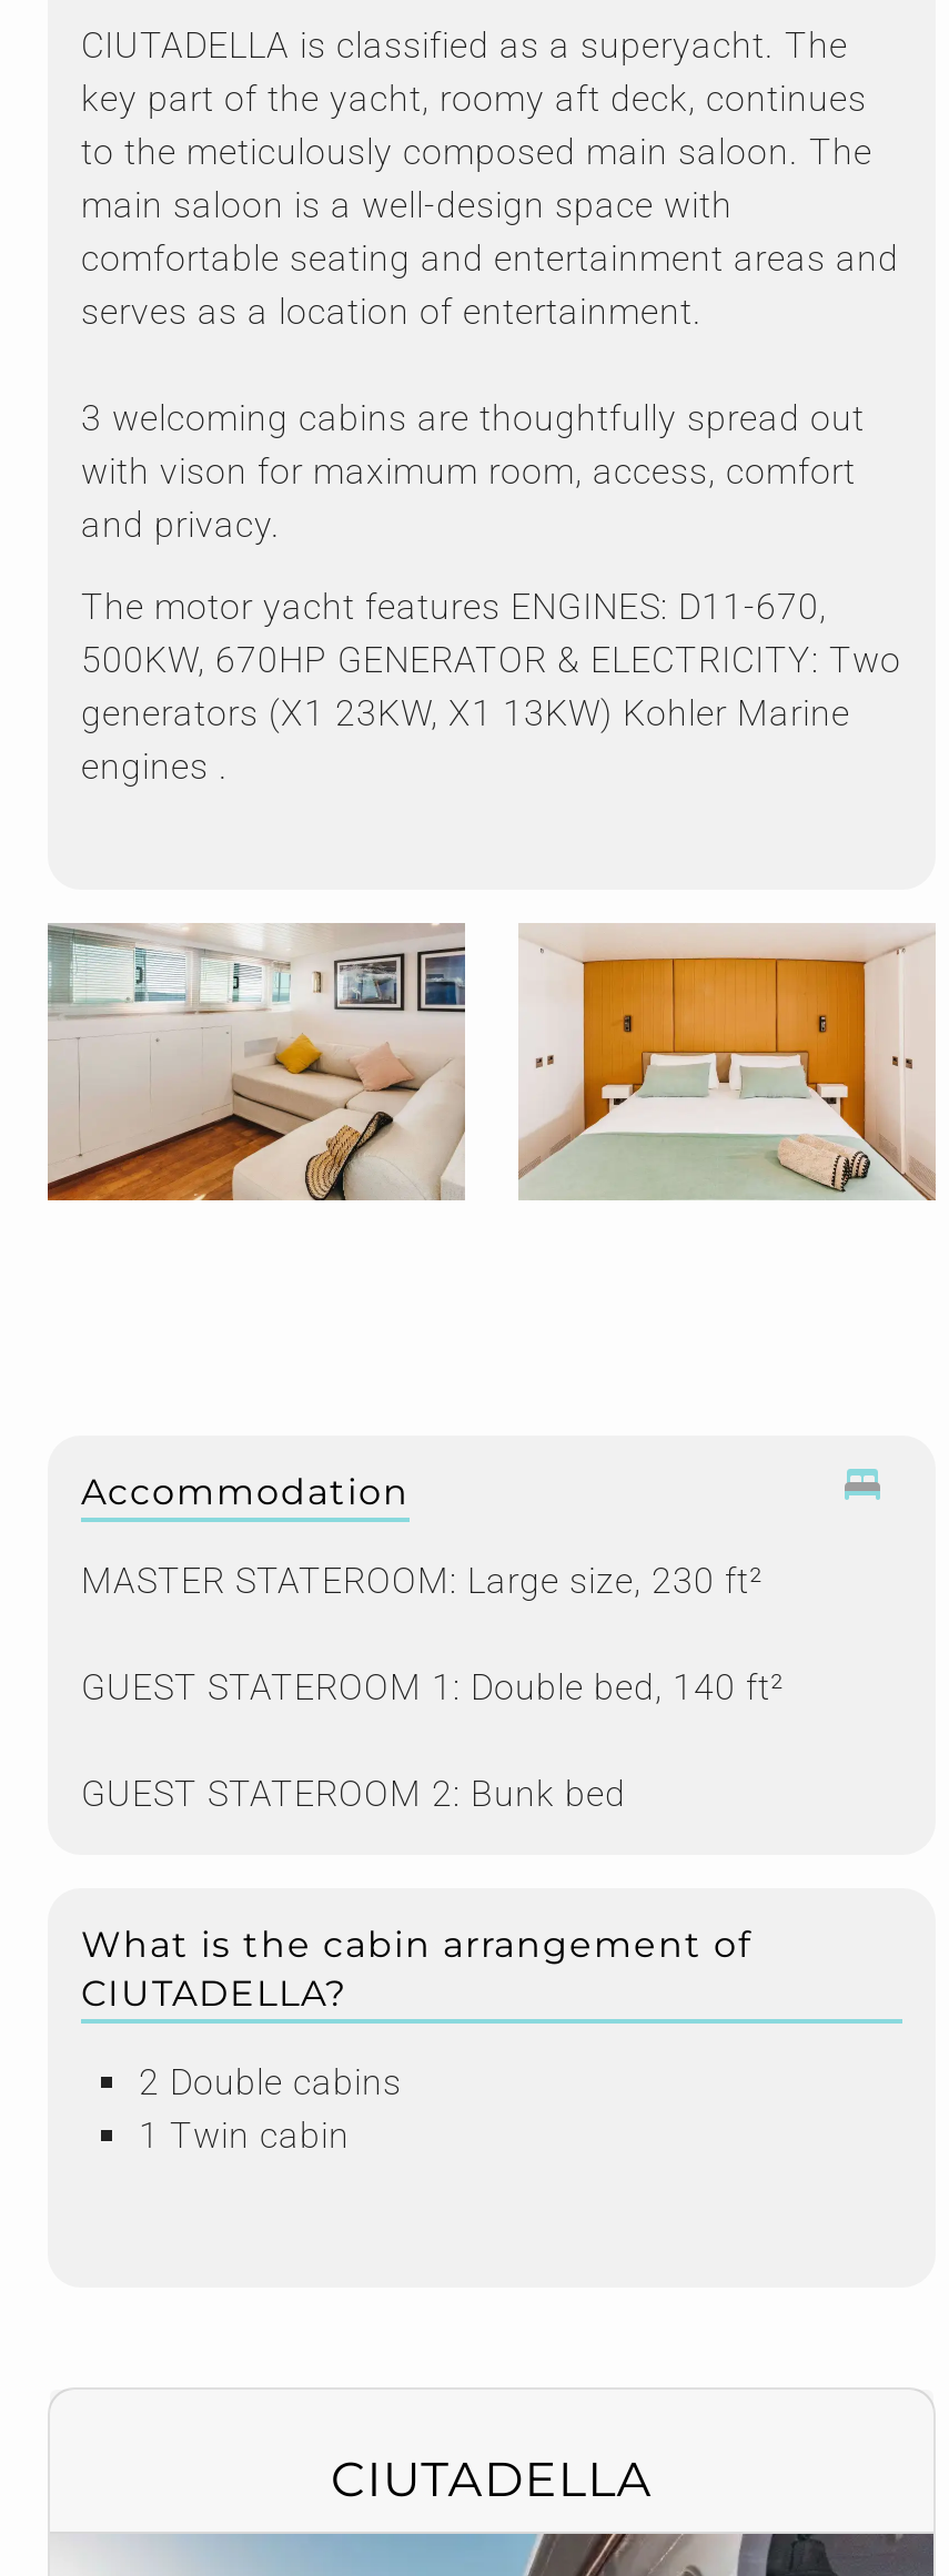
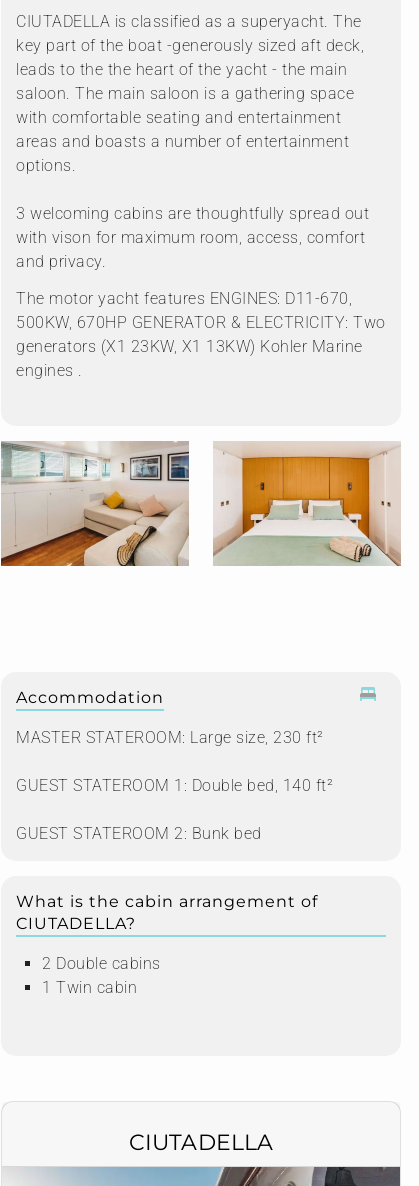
[81,78,899,333] key part of the yacht, roomy aft deck, continues | to the meticulously composed main saloon. The | main saloon is a well-design space with | comfortable seating and entertainment areas and | serves as a location of entertainment. -> [16,36,364,175] key part of the boat -generously sized aft deck, | leads to the the heart of the yacht - the main | saloon. The main saloon is a gathering space | with comfortable seating and entertainment | areas and boasts a number of entertainment | options.

